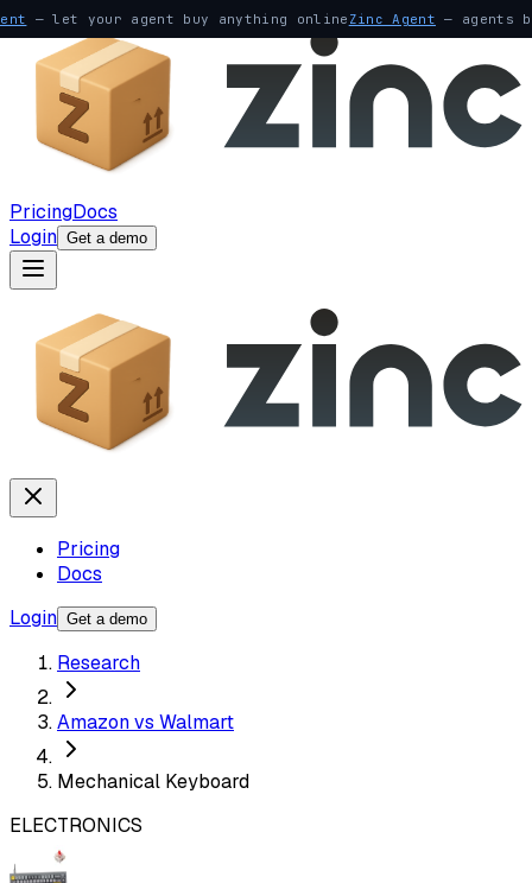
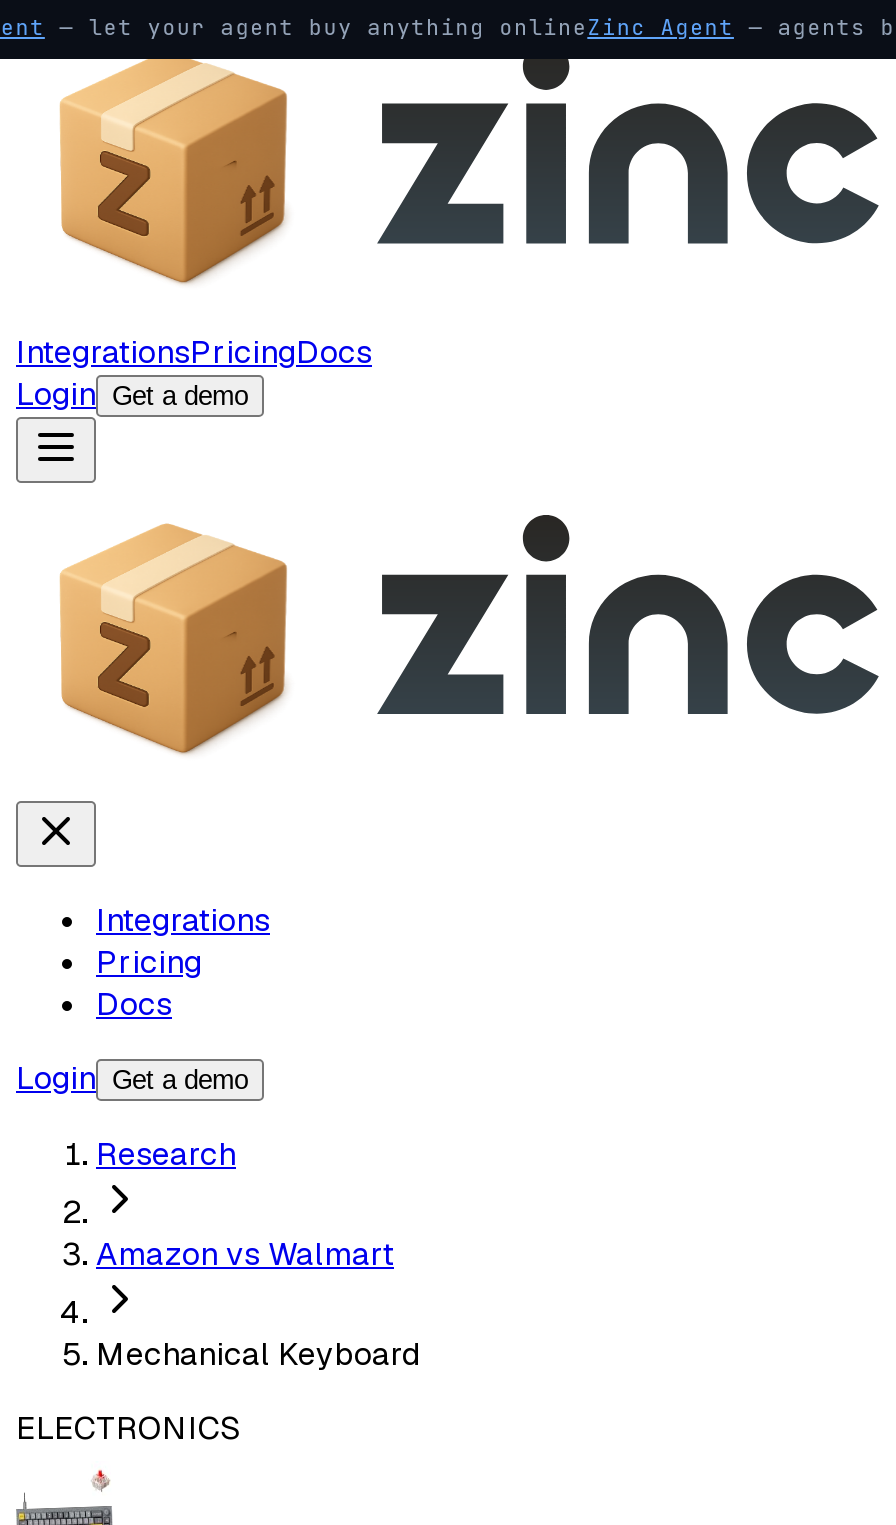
[9,199,118,224] PricingDocs -> [16,330,372,372] IntegrationsPricingDocs
none -> [96,900,270,942] Integrations

